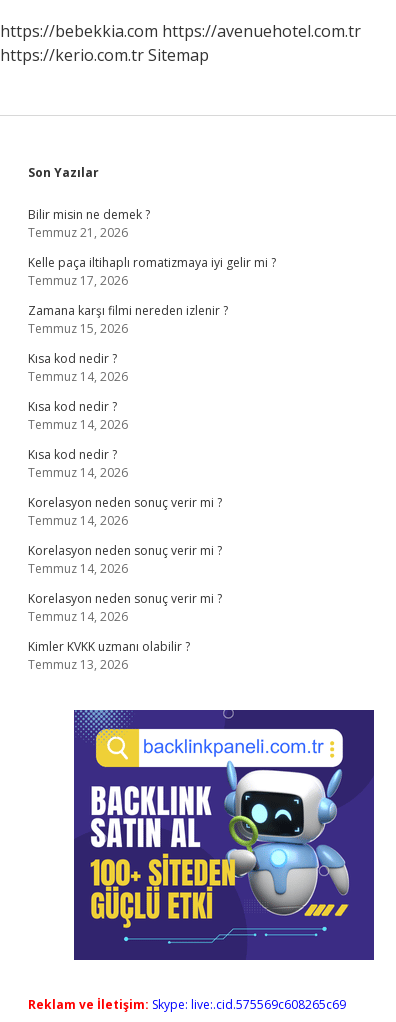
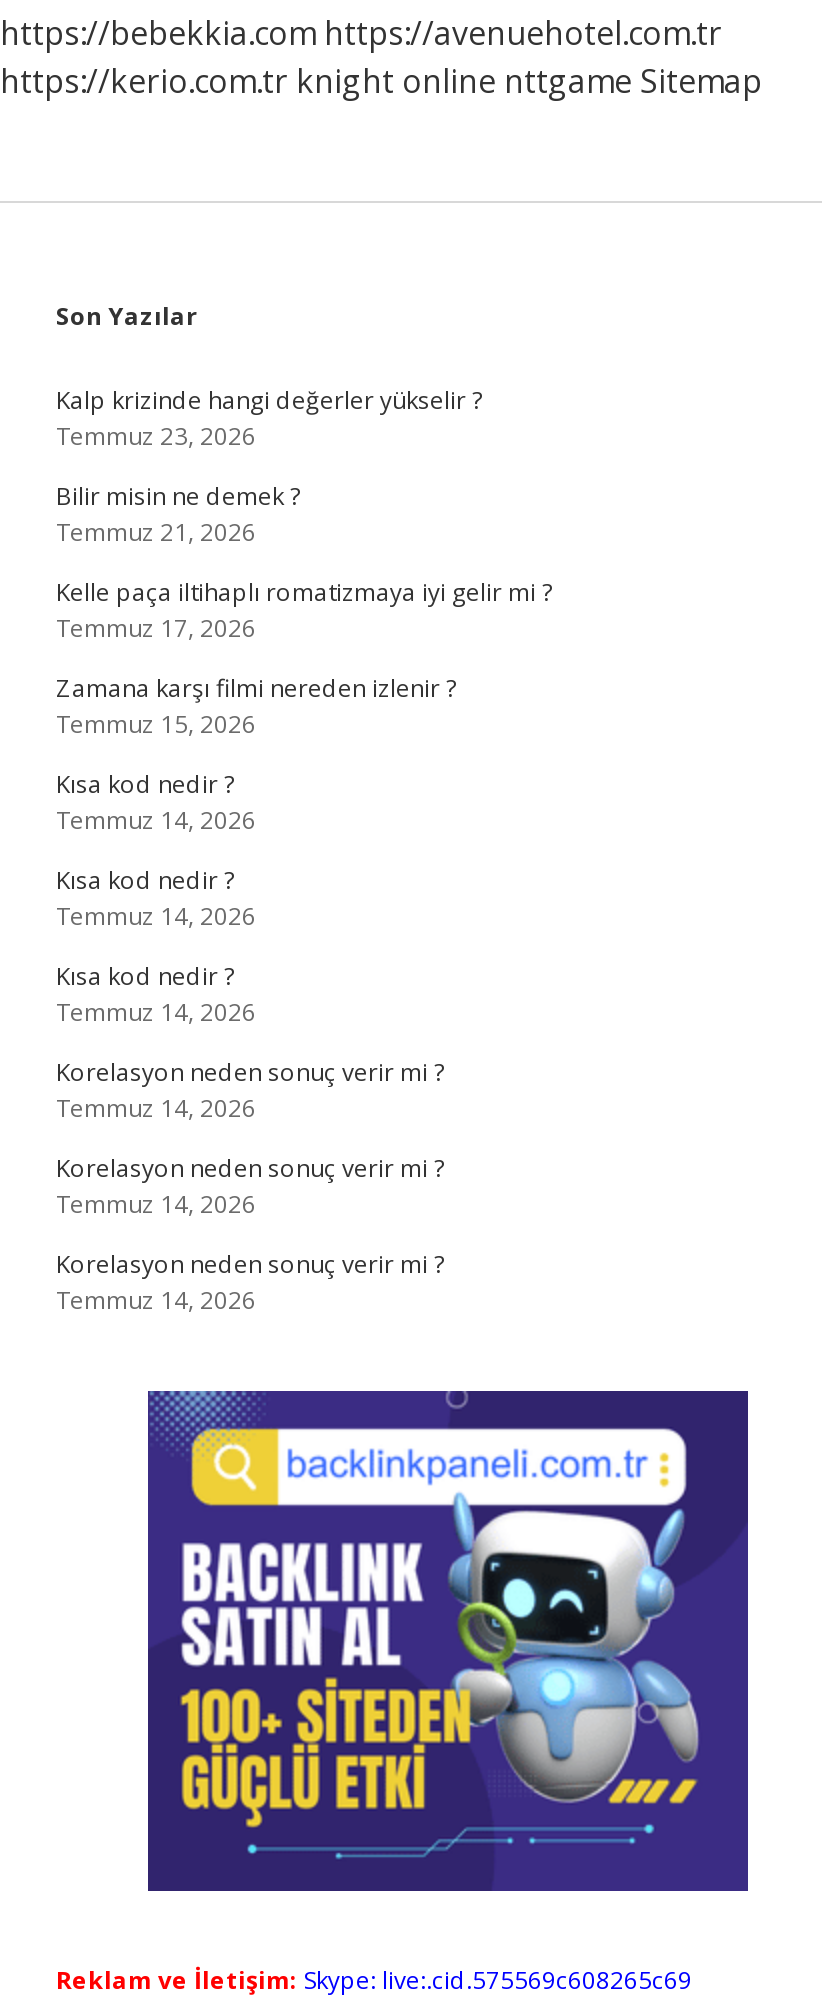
[0,44,209,66] https://kerio.com.tr Sitemap -> [0,59,762,103] https://kerio.com.tr knight online nttgame Sitemap
none -> [56,383,482,453] Kalp krizinde hangi değerler yükselir ? | Temmuz 23, 2026
moved [28,206,276,625] -> [56,479,552,1317]: Bilir misin ne demek ? | Temmuz 21, 2026 | Kelle paça iltihaplı romatizmaya iyi gelir mi ? | ... | Korelasyon neden sonuç verir mi ? | Temmuz 14, 2026
[28,638,190,673] Kimler KVKK uzmanı olabilir ? | Temmuz 13, 2026 -> none

